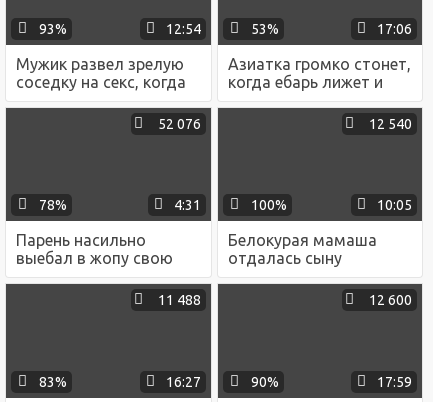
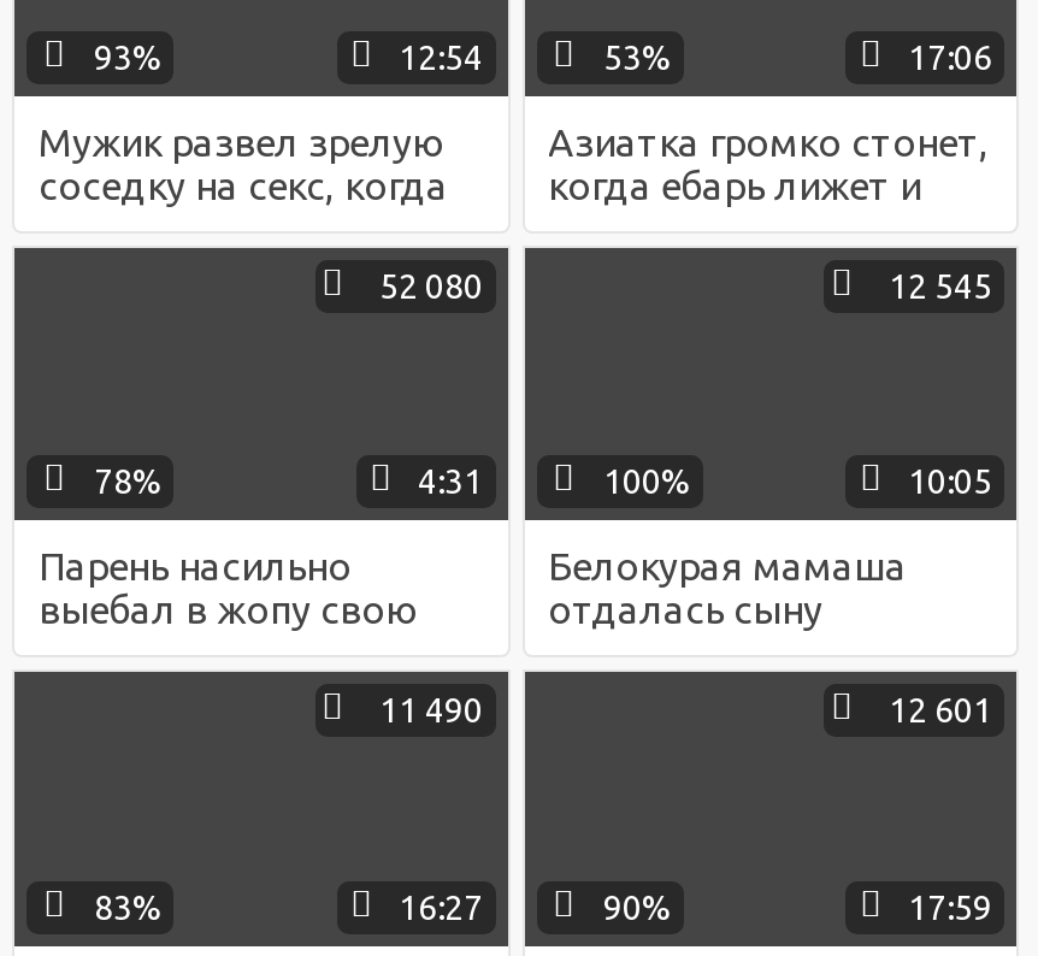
[157,116,200,132] 52 076 -> [379,266,483,305] 52 080
[369,116,412,132] 12 540 -> [889,266,992,305] 12 545
[157,292,200,308] 11 488 -> [379,691,483,730] 11 490
[369,292,412,308] 12 600 -> [889,691,992,730] 12 601

